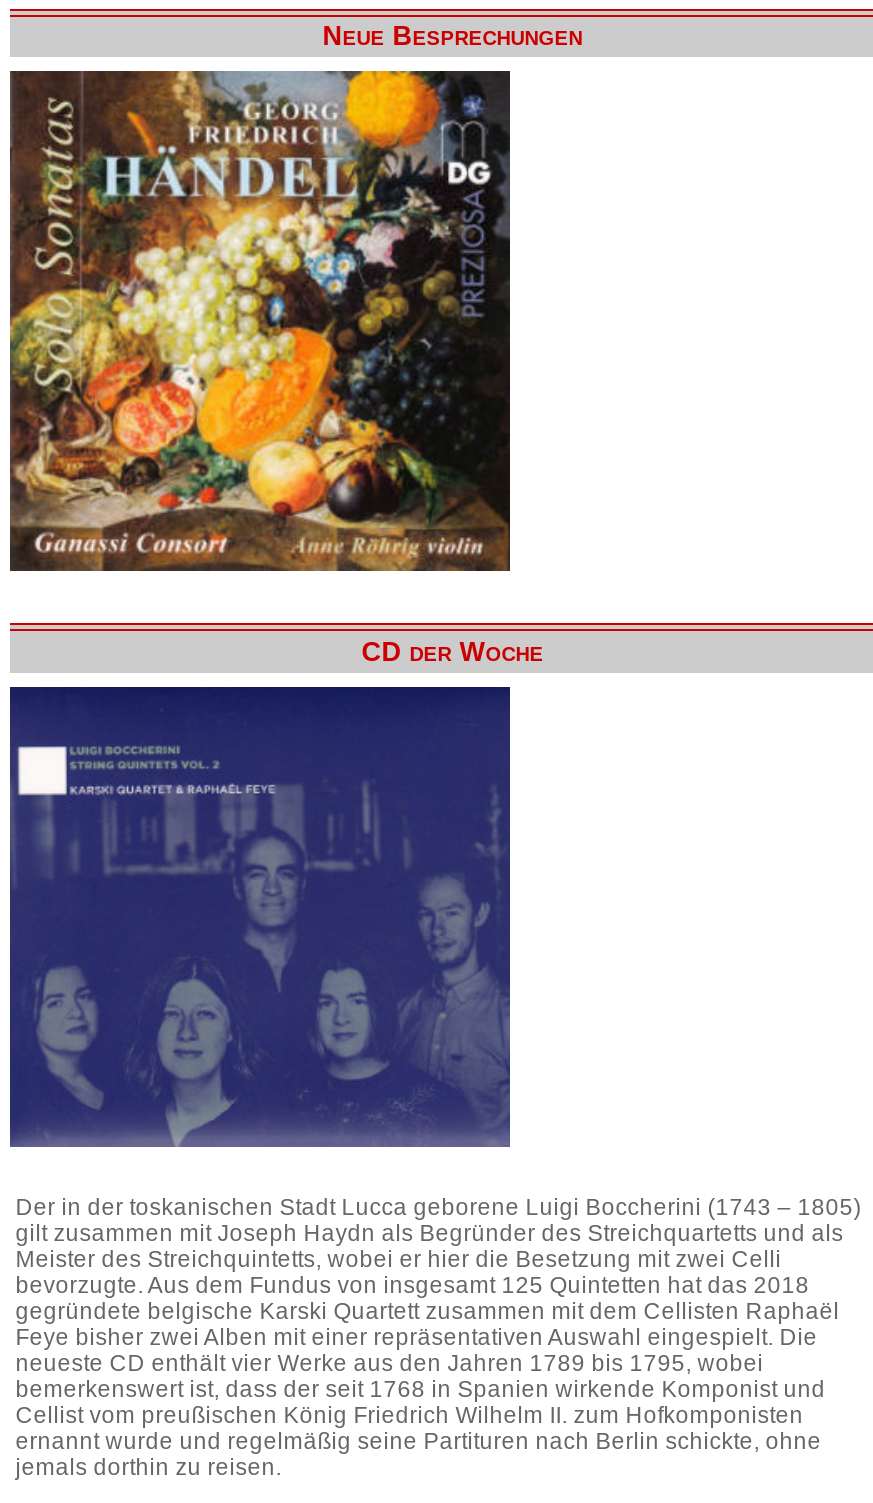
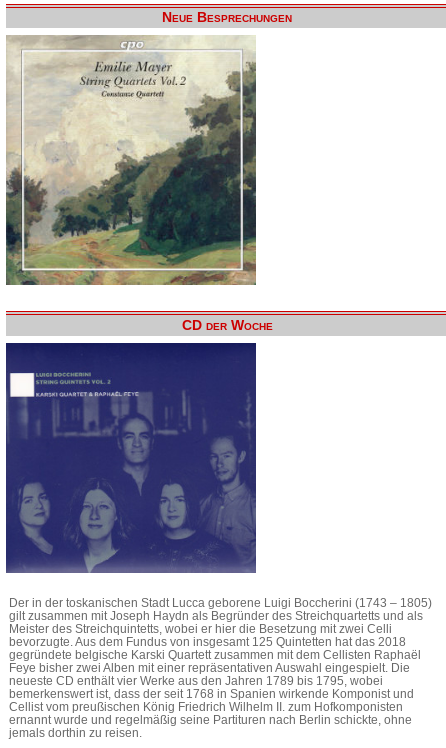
[10,69,512,573] [image] -> [6,35,257,286] [image]

